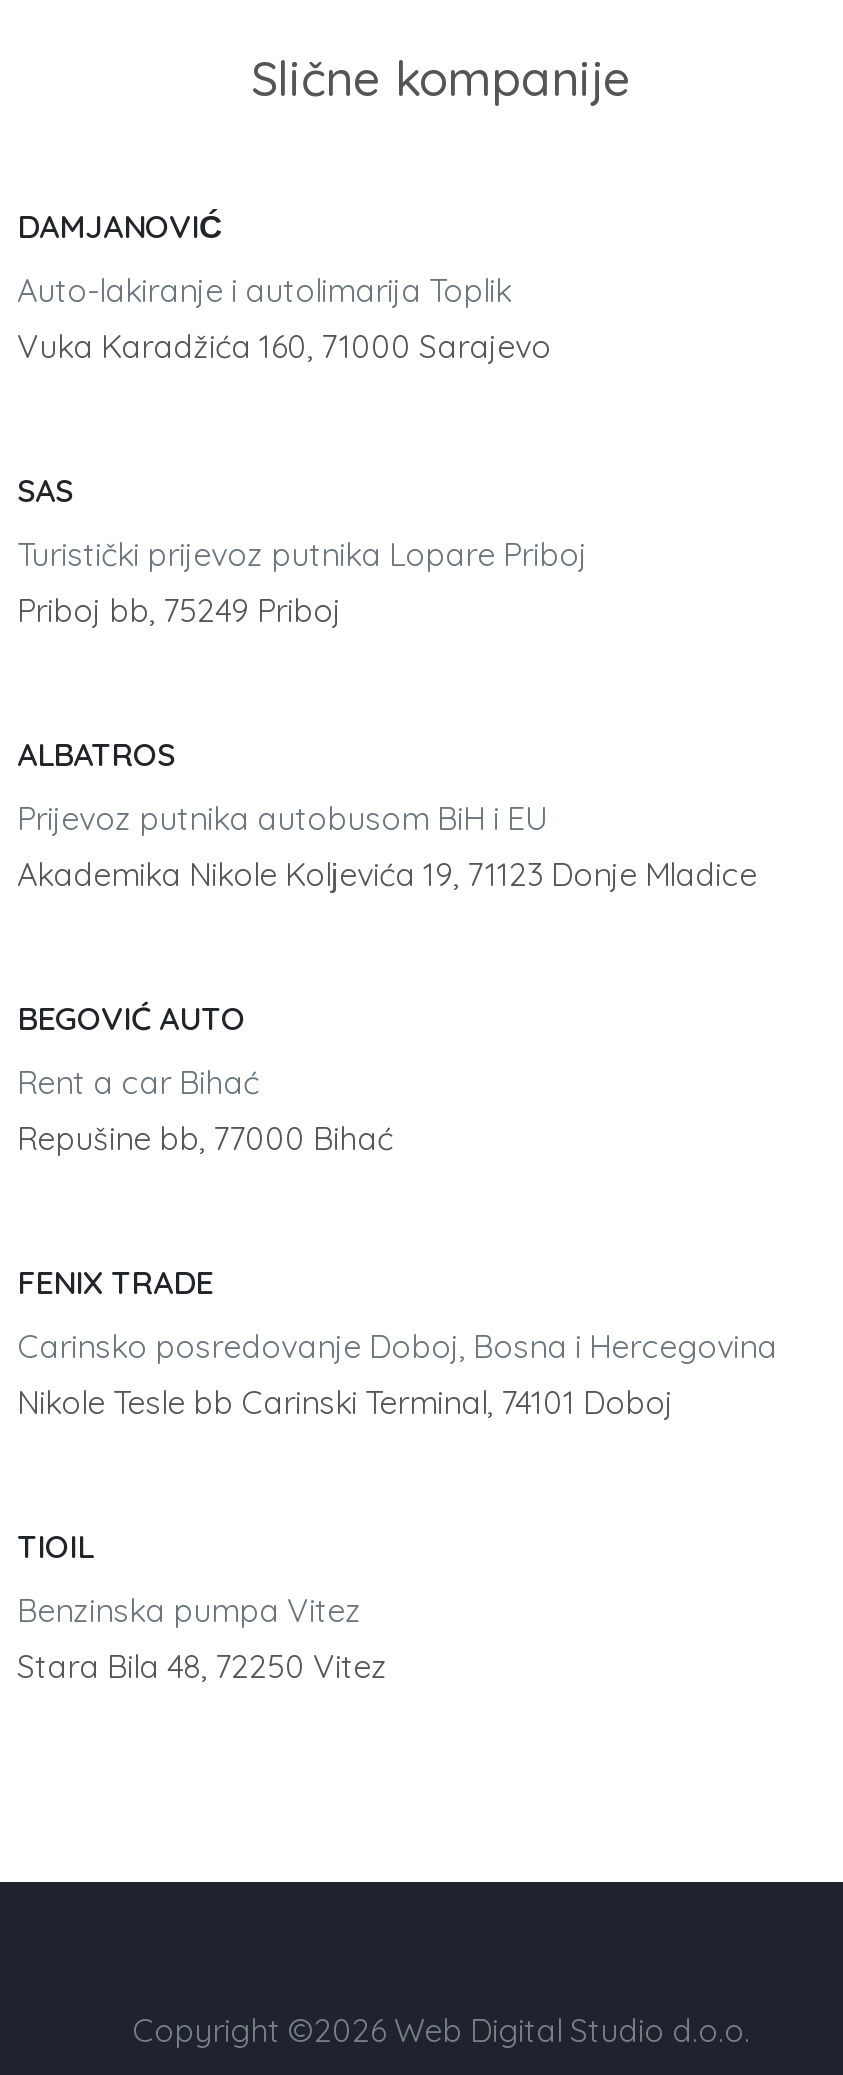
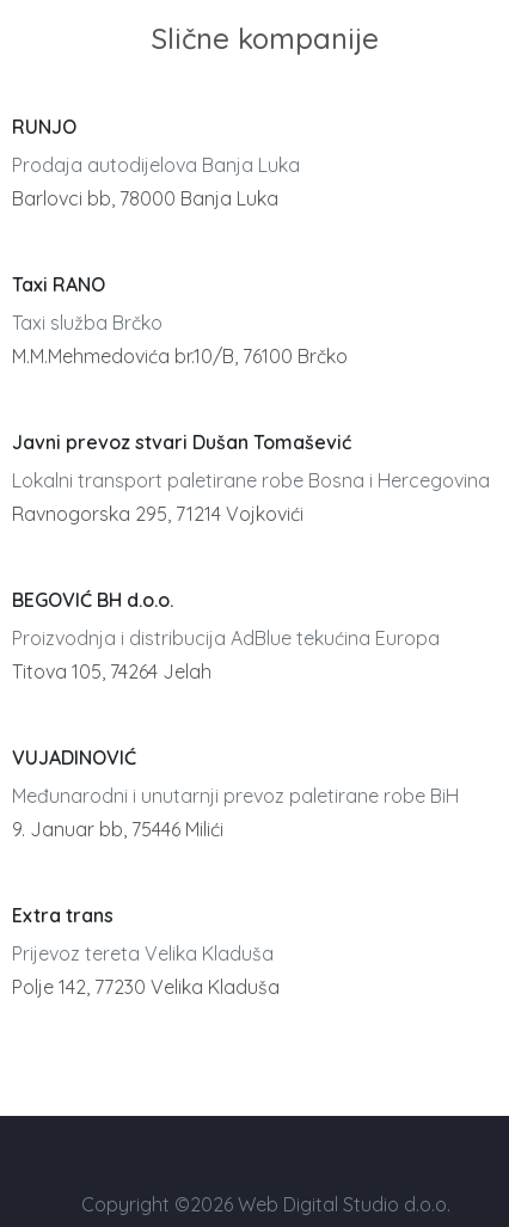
[17,207,223,247] DAMJANOVIĆ -> [12,115,76,139] RUNJO
[17,271,551,367] Auto-lakiranje i autolimarija Toplik | Vuka Karadžića 160, 71000 Sarajevo -> [12,153,300,211] Prodaja autodijelova Banja Luka | Barlovci bb, 78000 Banja Luka
[17,471,73,511] SAS -> [12,273,105,297] Taxi RANO
[17,535,587,631] Turistički prijevoz putnika Lopare Priboj | Priboj bb, 75249 Priboj -> [12,311,348,368] Taxi služba Brčko | M.M.Mehmedovića br.10/B, 76100 Brčko
[17,735,175,775] ALBATROS -> [12,430,351,454] Javni prevoz stvari Dušan Tomašević
[17,799,757,895] Prijevoz putnika autobusom BiH i EU | Akademika Nikole Kolјevića 19, 71123 Donje Mladice -> [12,469,490,526] Lokalni transport paletirane robe Bosna i Hercegovina | Ravnogorska 295, 71214 Vojkovići
[17,999,245,1039] BEGOVIĆ AUTO -> [12,588,173,612] BEGOVIĆ BH d.o.o.
[17,1063,393,1159] Rent a car Bihać | Repušine bb, 77000 Bihać -> [12,626,440,684] Proizvodnja i distribucija AdBlue tekućina Europa | Titova 105, 74264 Jelah
[17,1263,213,1303] FENIX TRADE -> [12,746,136,770] VUJADINOVIĆ
[17,1327,777,1423] Carinsko posredovanje Doboj, Bosna i Hercegovina | Nikole Tesle bb Carinski Terminal, 74101 Doboj -> [12,784,459,841] Međunarodni i unutarnji prevoz paletirane robe BiH | 9. Januar bb, 75446 Milići
[17,1527,93,1567] TIOIL -> [12,904,114,927] Extra trans
[17,1591,387,1687] Benzinska pumpa Vitez | Stara Bila 48, 72250 Vitez -> [12,942,280,999] Prijevoz tereta Velika Kladuša | Polje 142, 77230 Velika Kladuša

